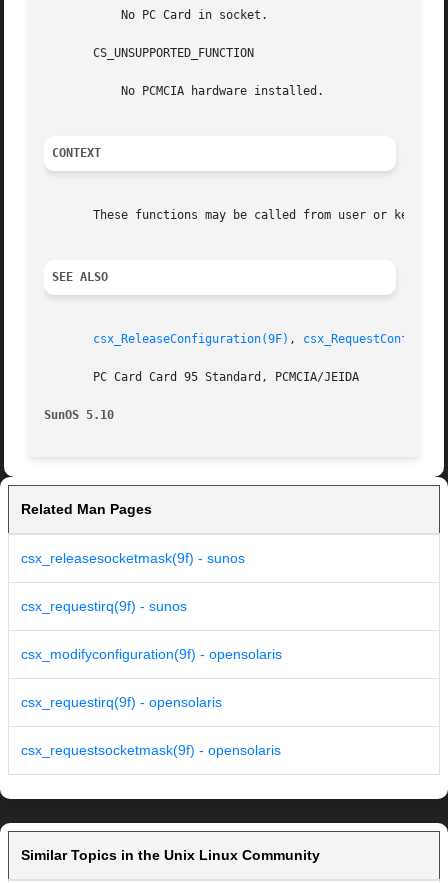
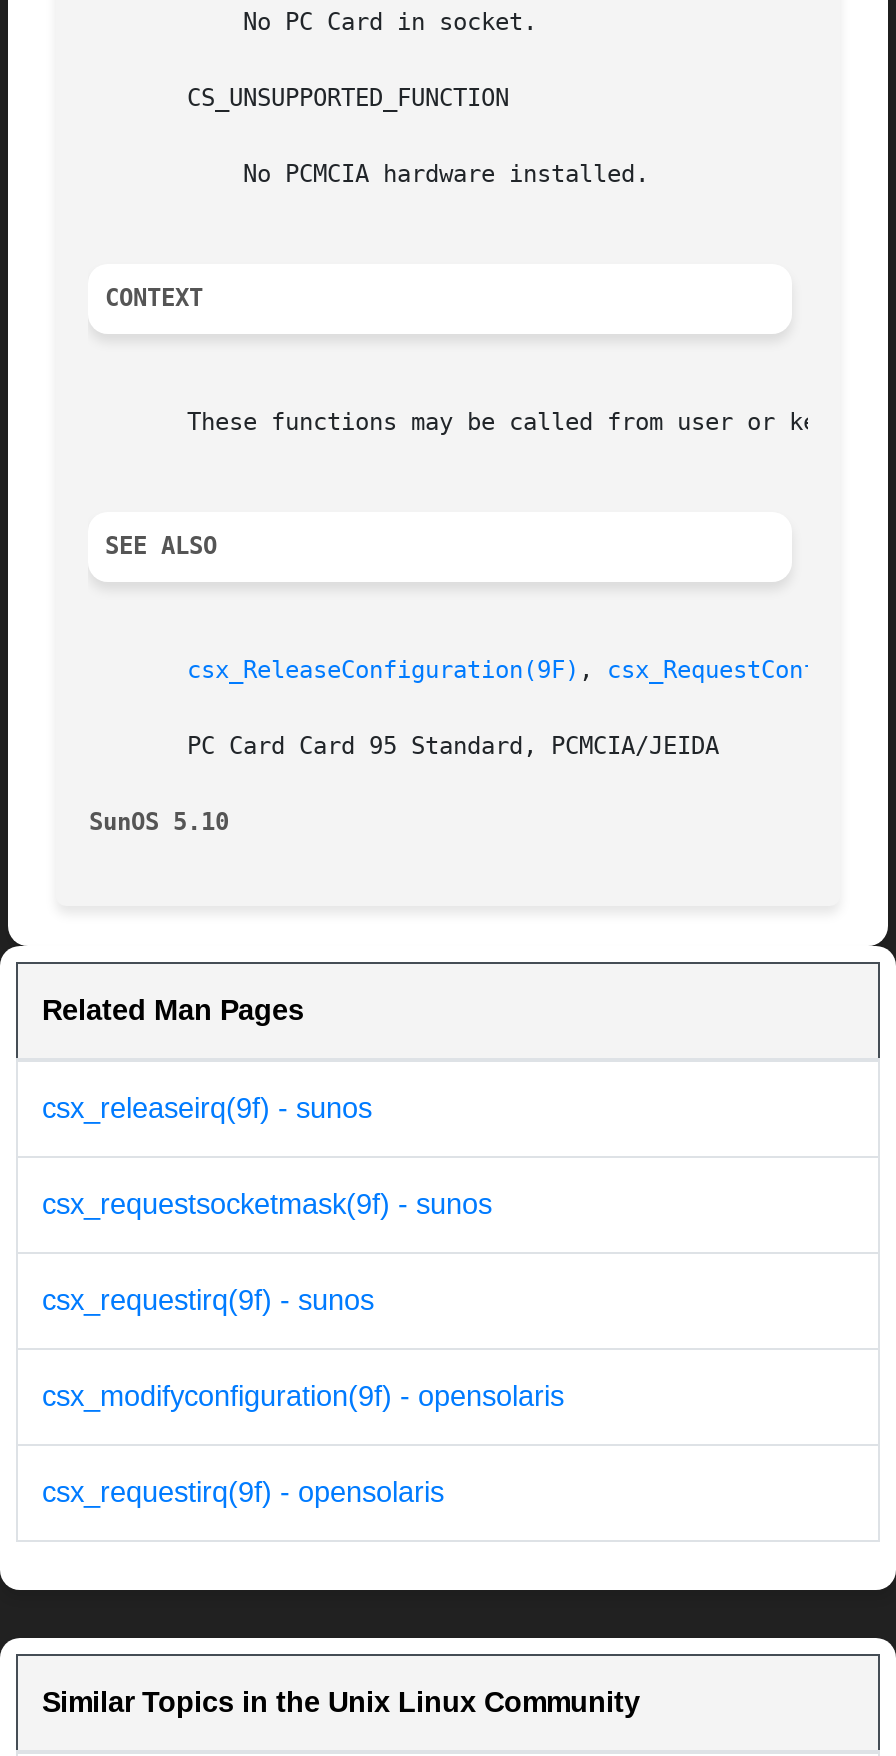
[21,550,245,566] csx_releasesocketmask(9f) - sunos -> [42,1093,492,1221] csx_releaseirq(9f) - sunos | csx_requestsocketmask(9f) - sunos
moved [21,598,282,710] -> [42,1285,564,1509]: csx_requestirq(9f) - sunos | csx_modifyconfiguration(9f) - opensolaris | csx_requestirq(9f) - opensolaris
[21,742,281,758] csx_requestsocketmask(9f) - opensolaris -> none

